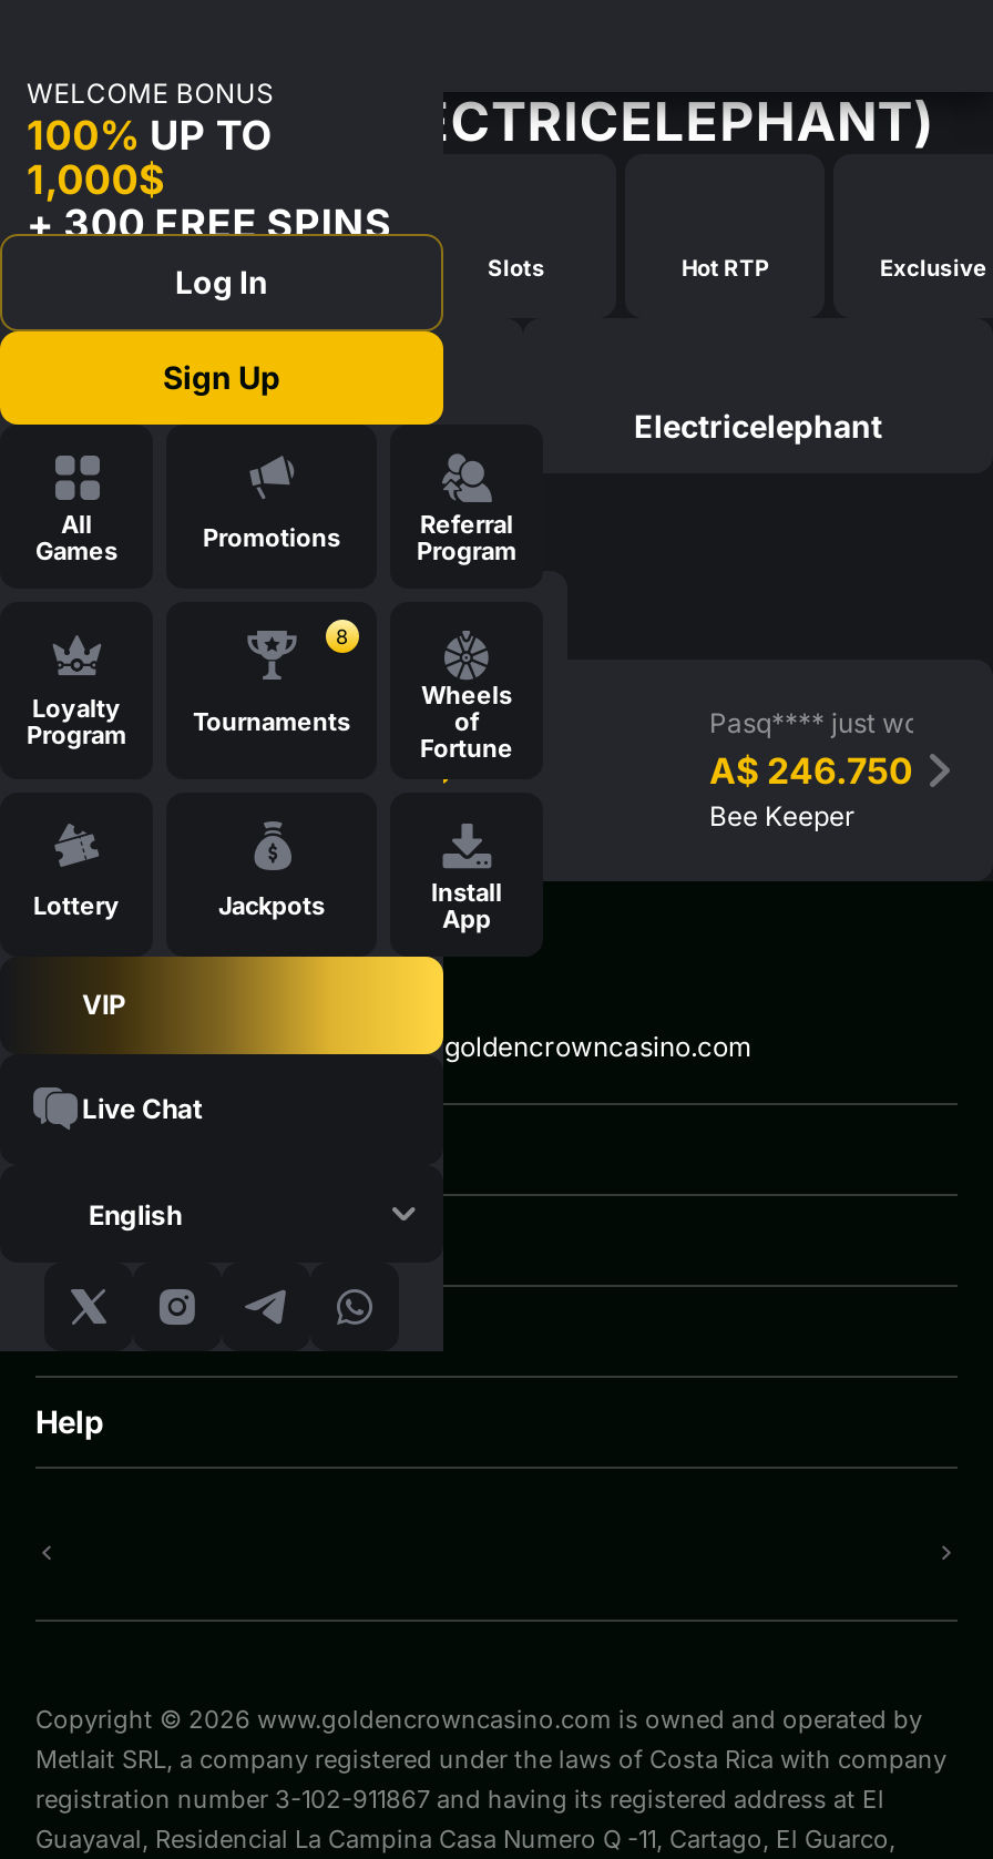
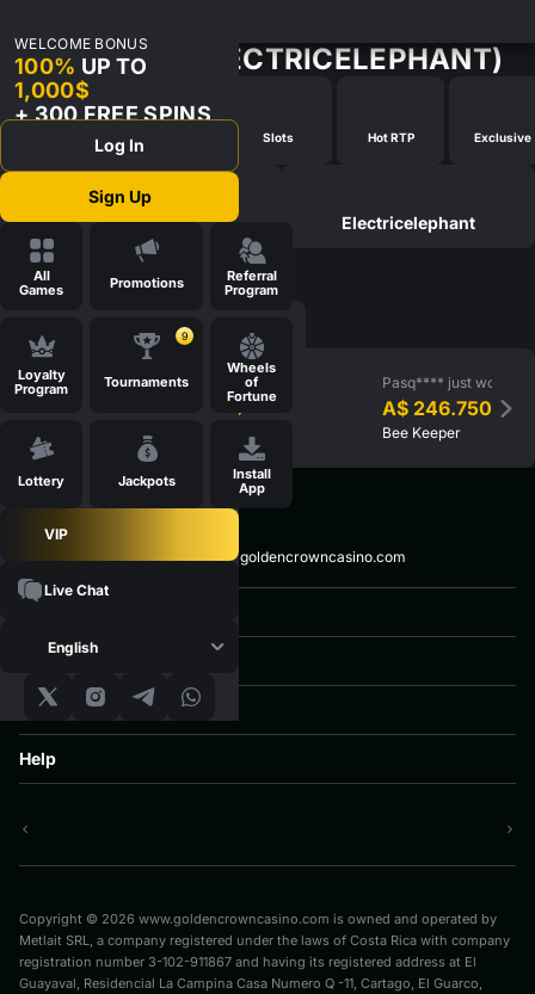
[336,623,349,647] 8 -> [181,329,188,342] 9

